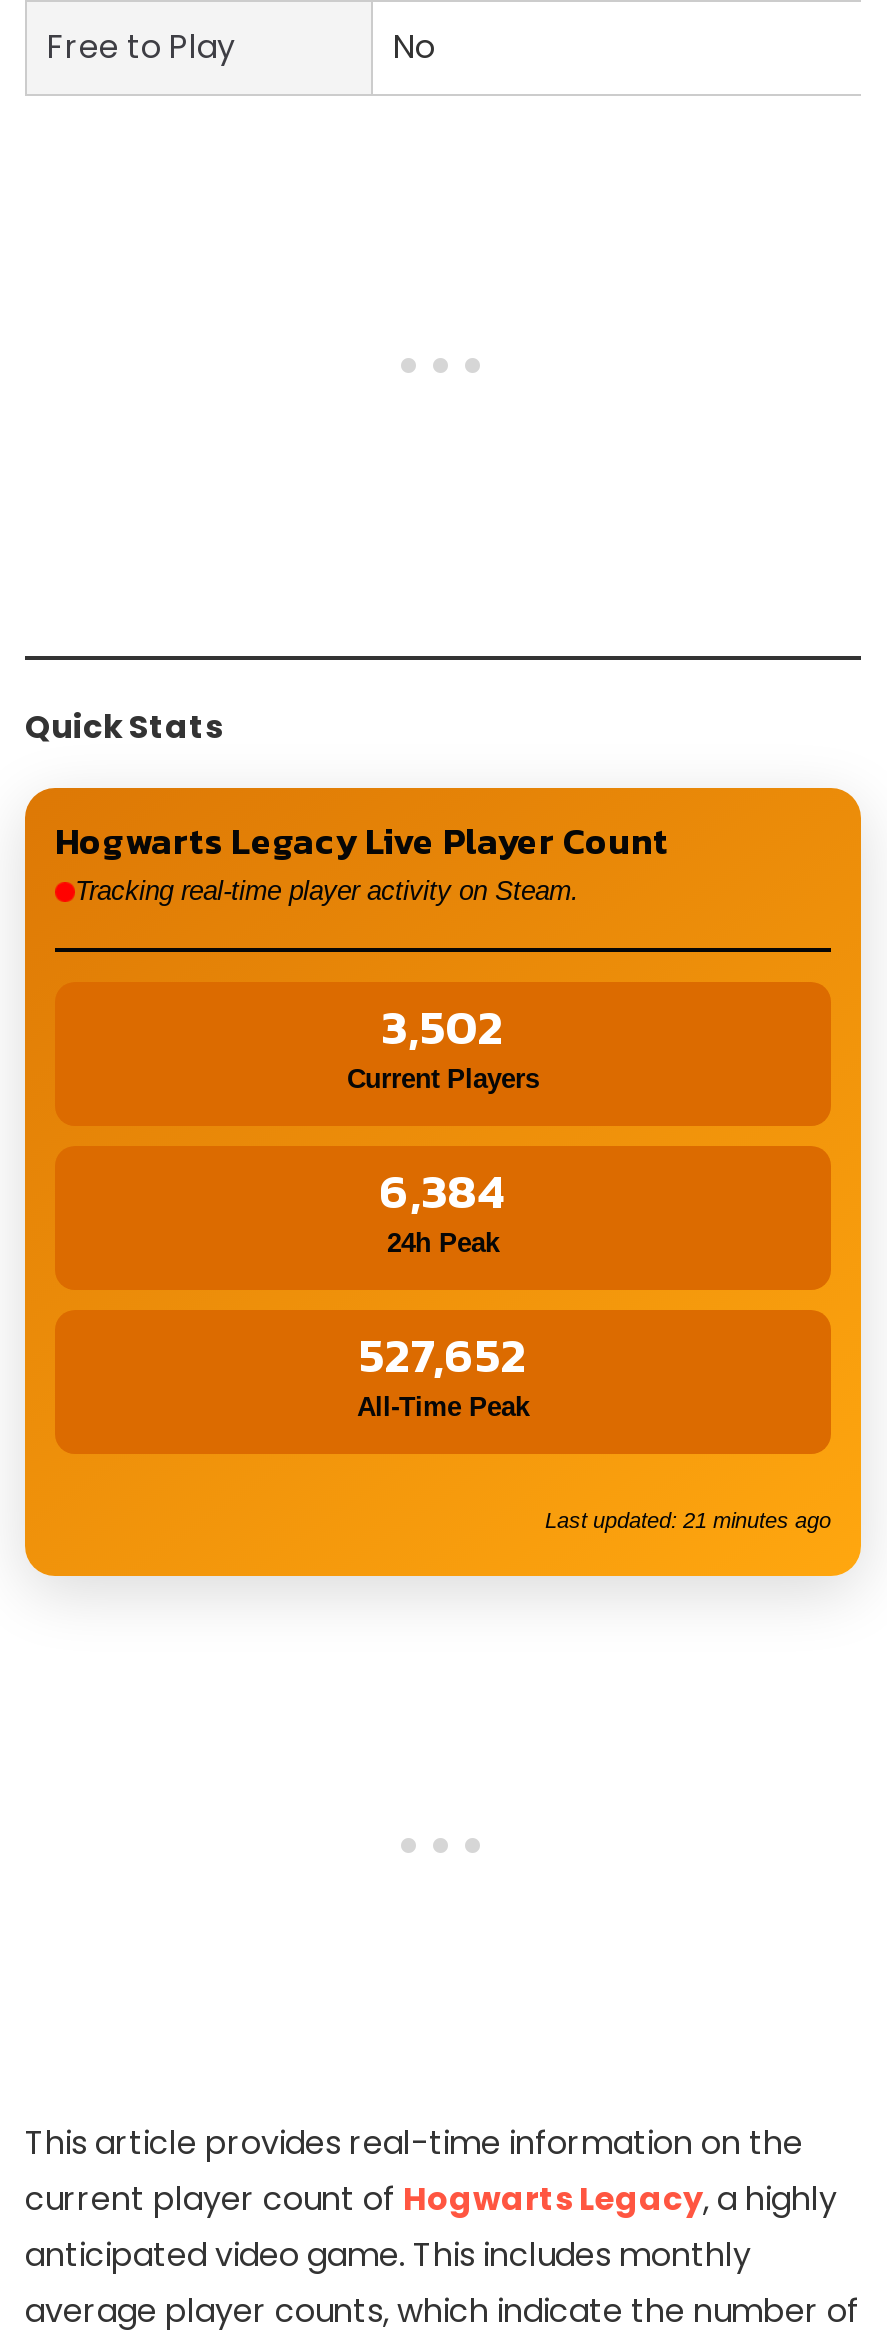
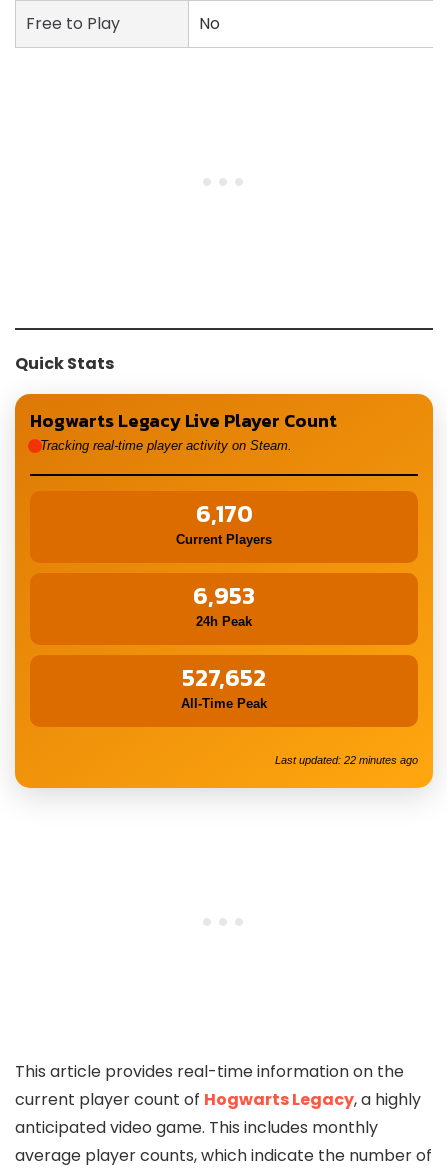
[382,992,504,1062] 3,502 -> [195,496,252,531] 6,170
[380,1156,506,1226] 6,384 -> [193,578,255,613] 6,953
[545,1508,831,1532] Last updated: 21 minutes ago -> [275,754,418,766] Last updated: 22 minutes ago

